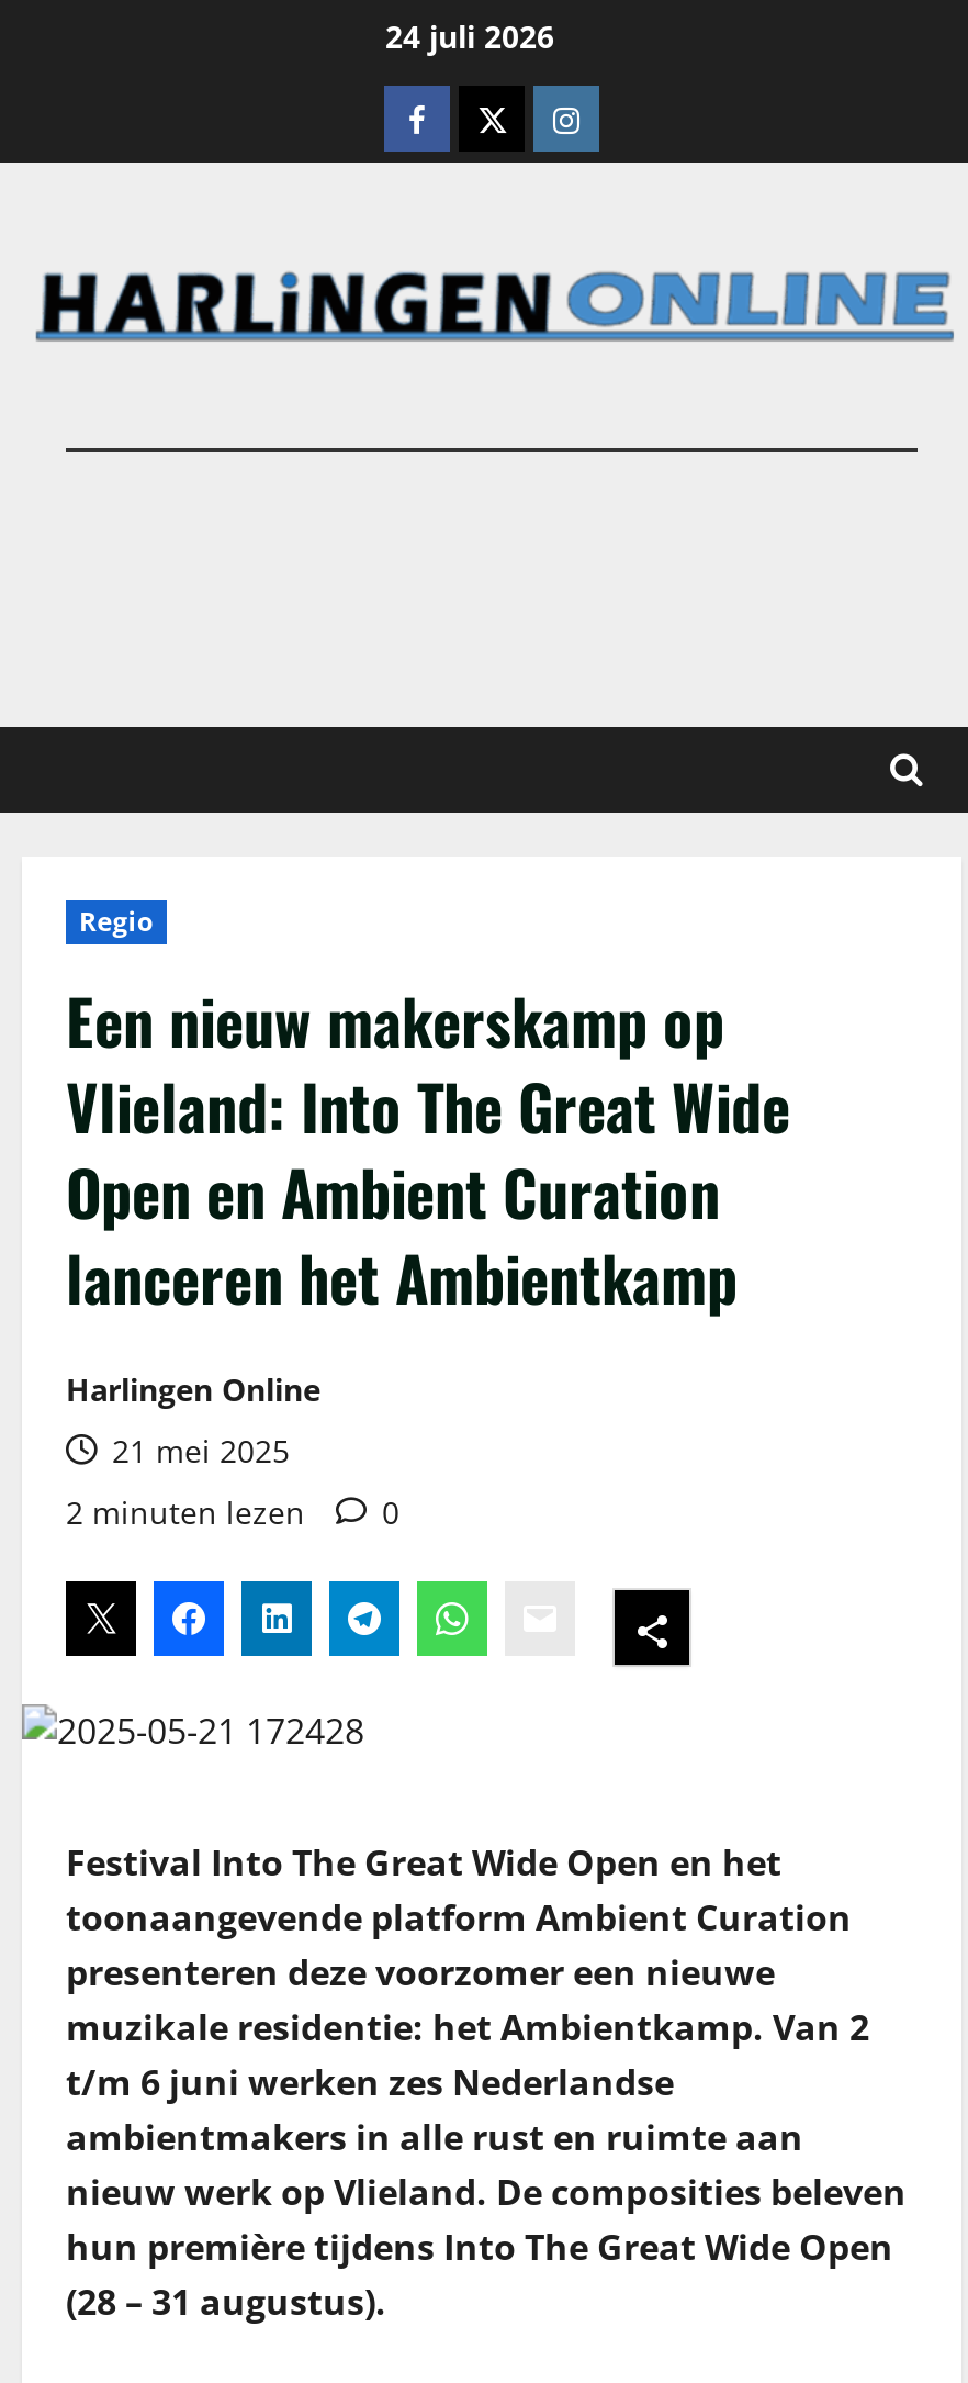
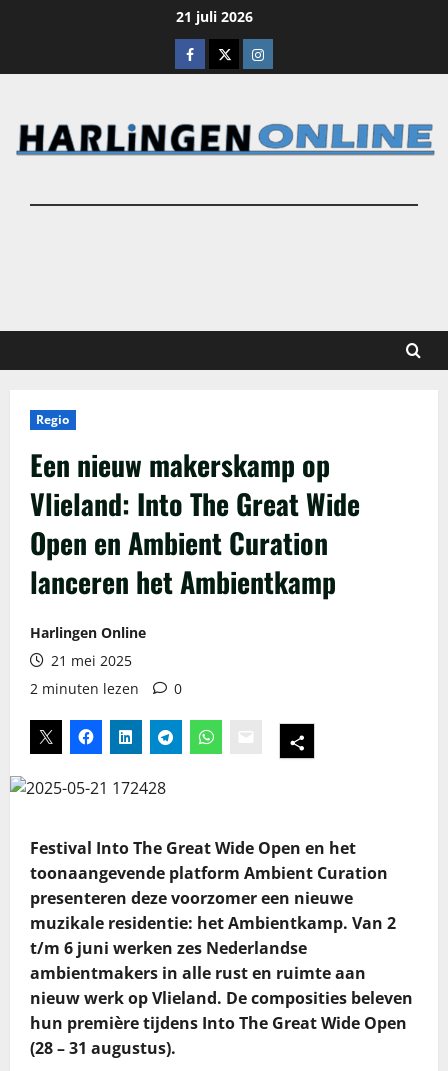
[385,15,554,57] 24 juli 2026 -> [175,7,252,26] 21 juli 2026

